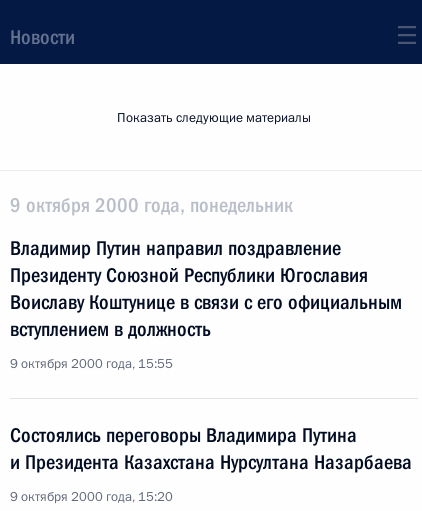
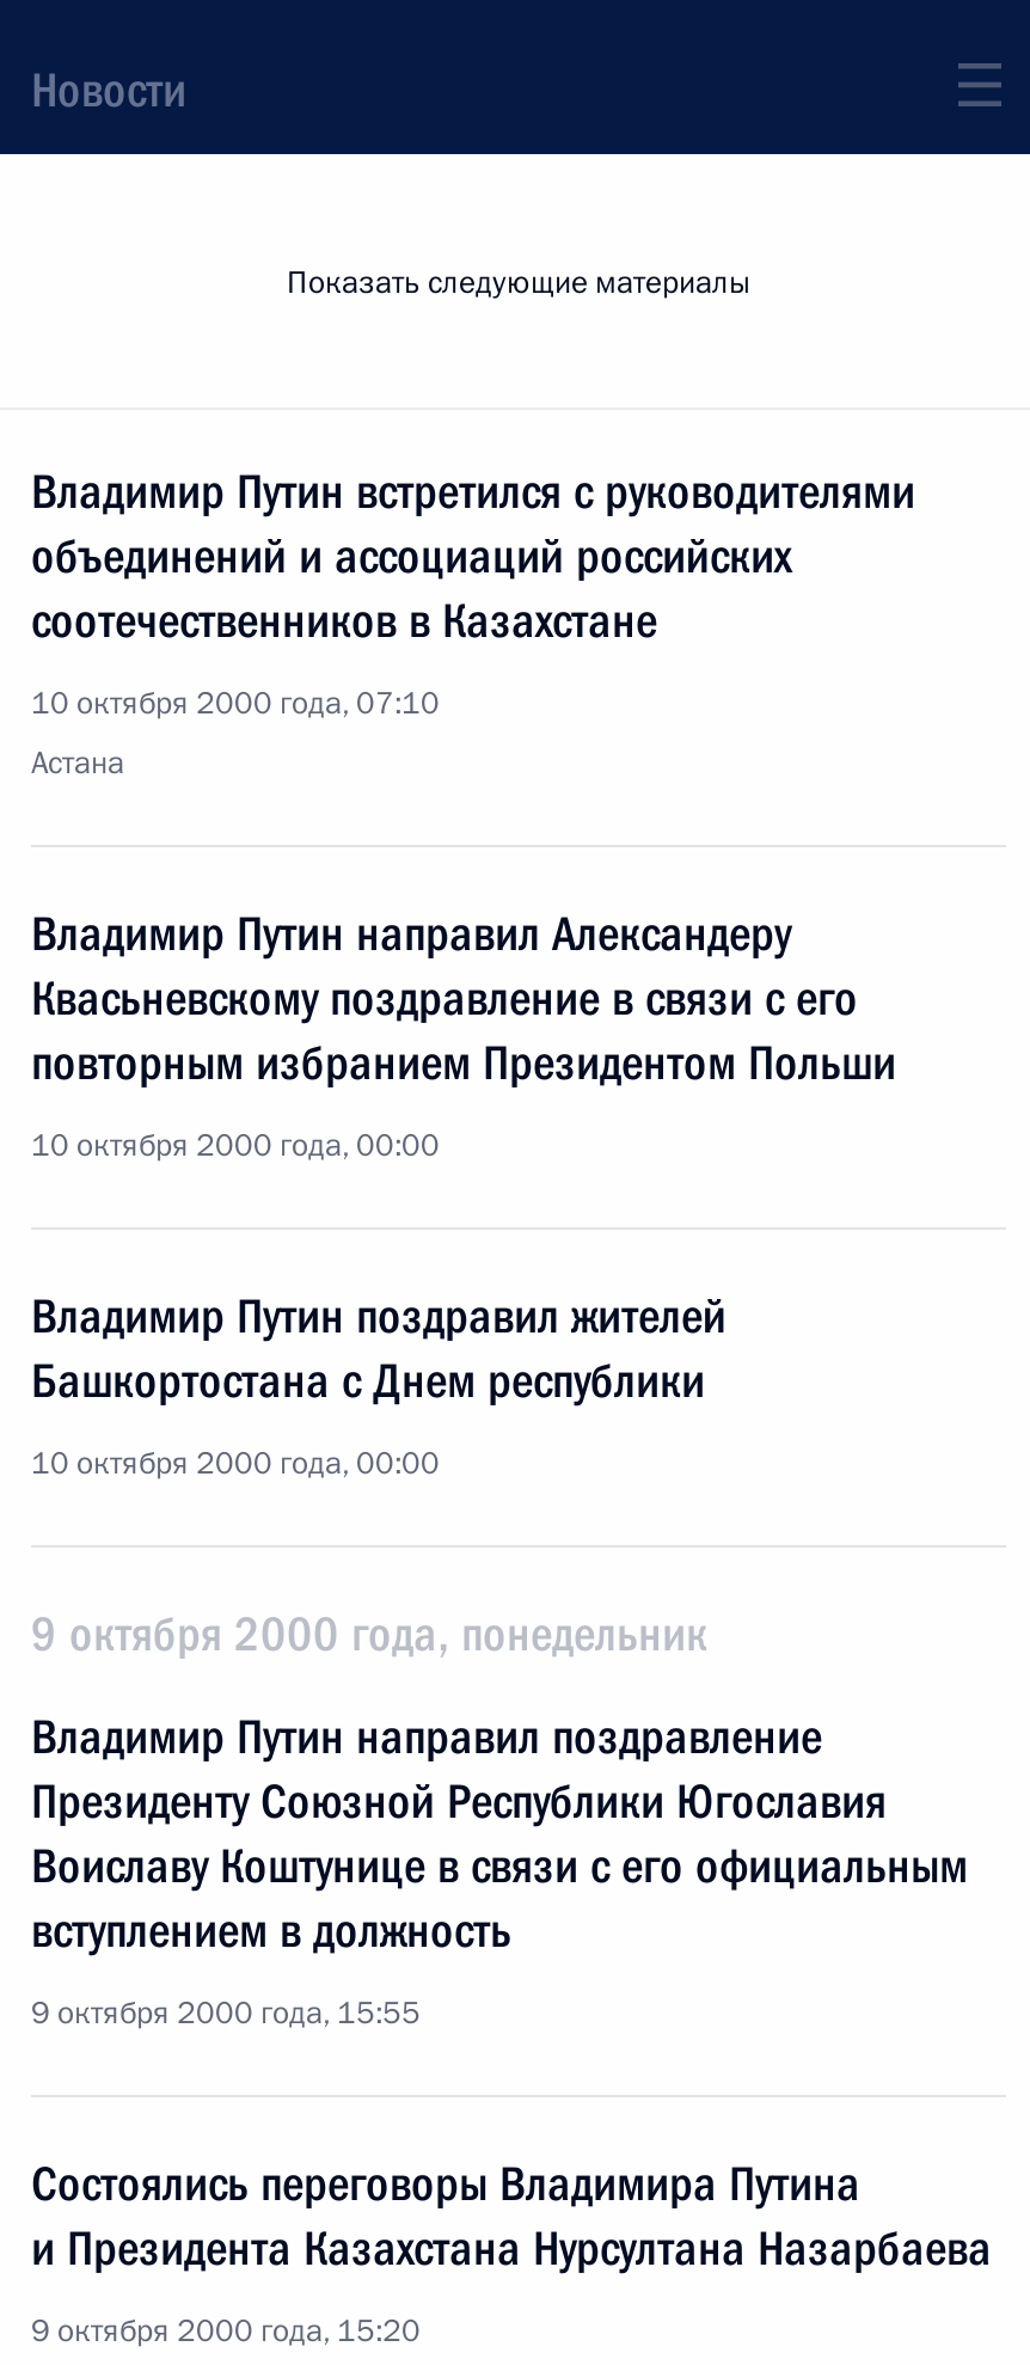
none -> [31,462,915,1485] Владимир Путин встретился с руководителями | объединений и ассоциаций российских | соотечественников в Казахстане | 10 октября 2000 года, 07:10 | Астана | Владимир Путин направил Александеру | Квасьневскому поздравление в связи с его | повторным избранием Президентом Польши | 10 октября 2000 года, 00:00 | Владимир Путин поздравил жителей | Башкортостана с Днем республики | 10 октября 2000 года, 00:00

